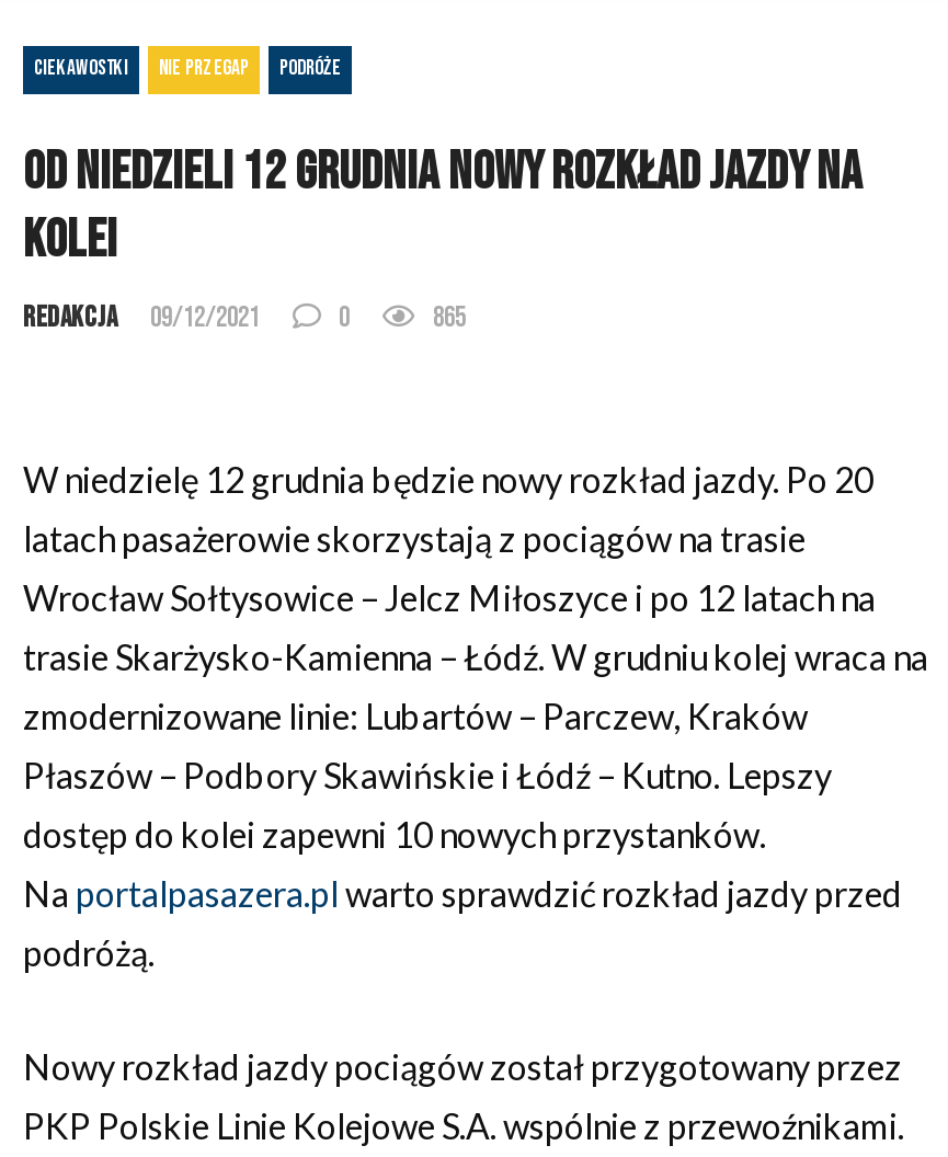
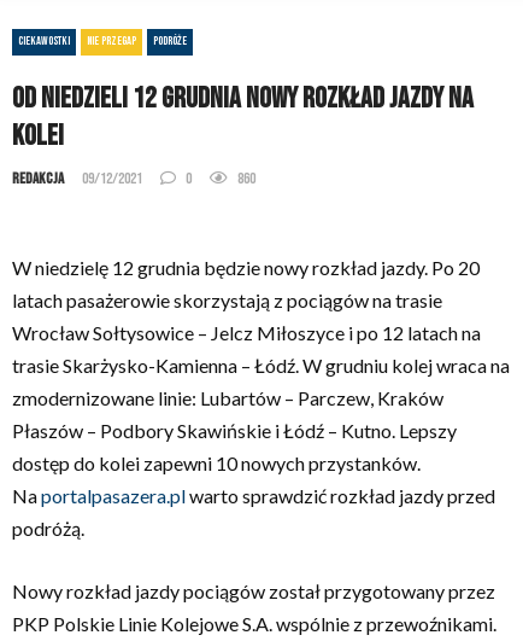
[433,300,466,335] 865 -> [237,169,255,188] 860

